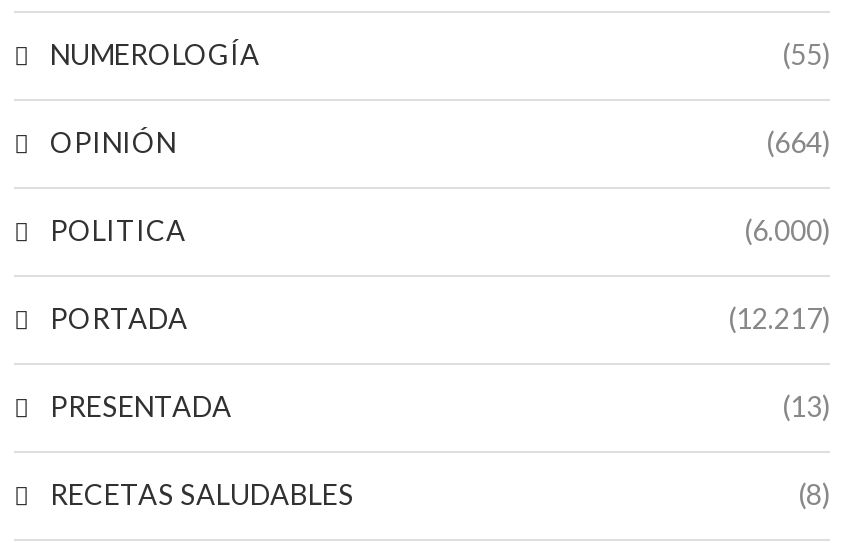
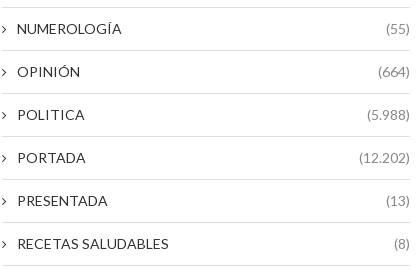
[744,213,830,247] (6.000) -> [367,106,410,123] (5.988)
[728,301,830,335] (12.217) -> [359,149,410,166] (12.202)

